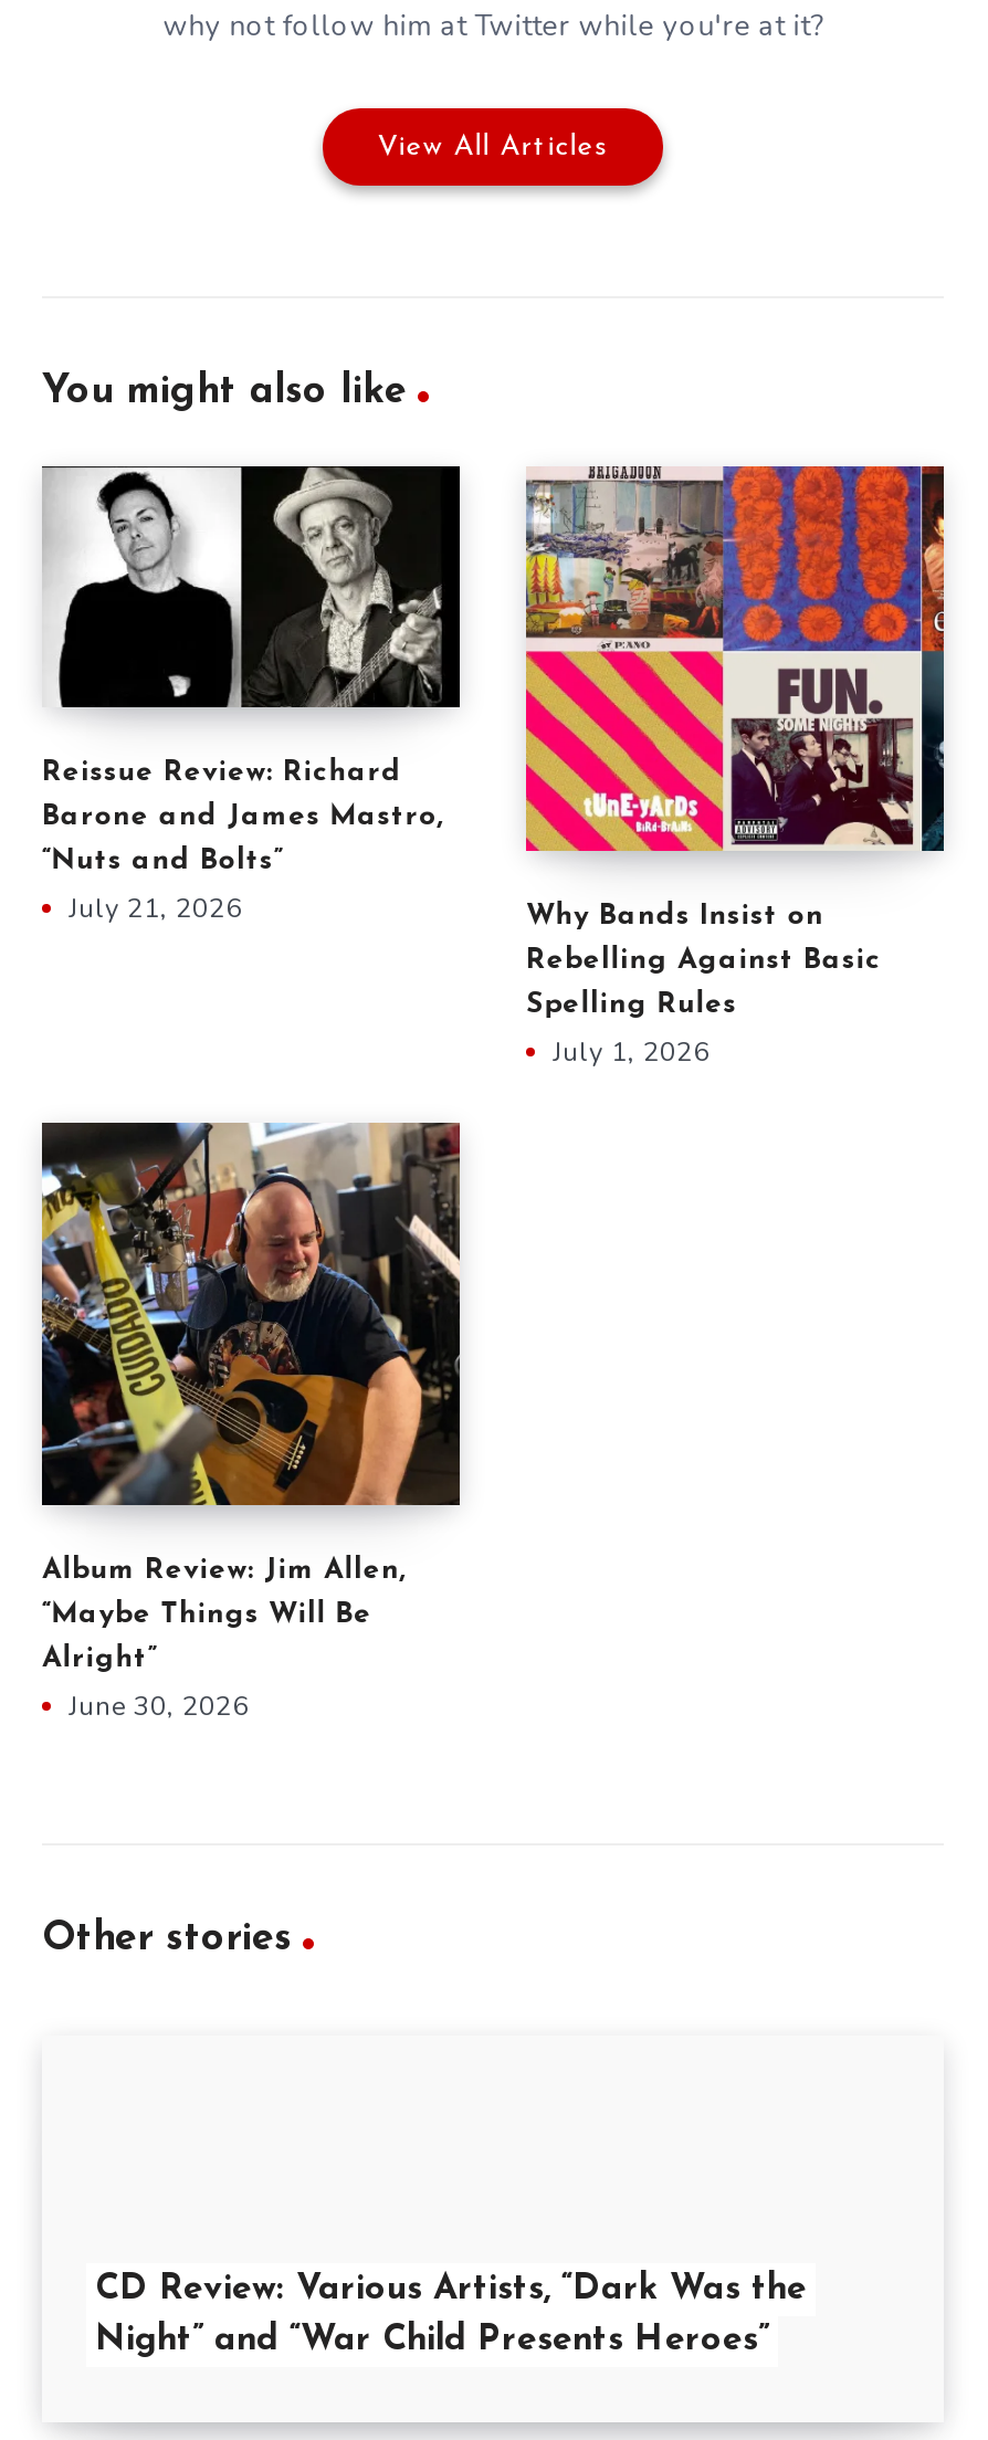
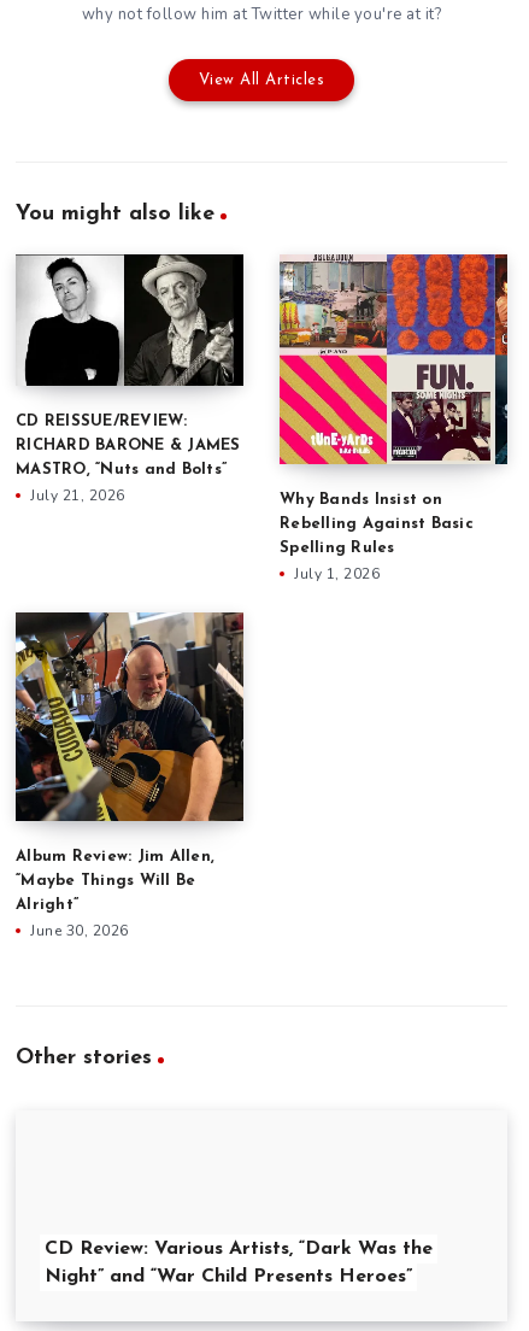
[42,758,402,787] Reissue Review: Richard -> [16,414,187,429] CD REISSUE/REVIEW:
[42,802,444,831] Barone and James Mastro, -> [16,438,240,453] RICHARD BARONE & JAMES
[42,846,283,875] “Nuts and Bolts” -> [16,462,227,477] MASTRO, “Nuts and Bolts”

